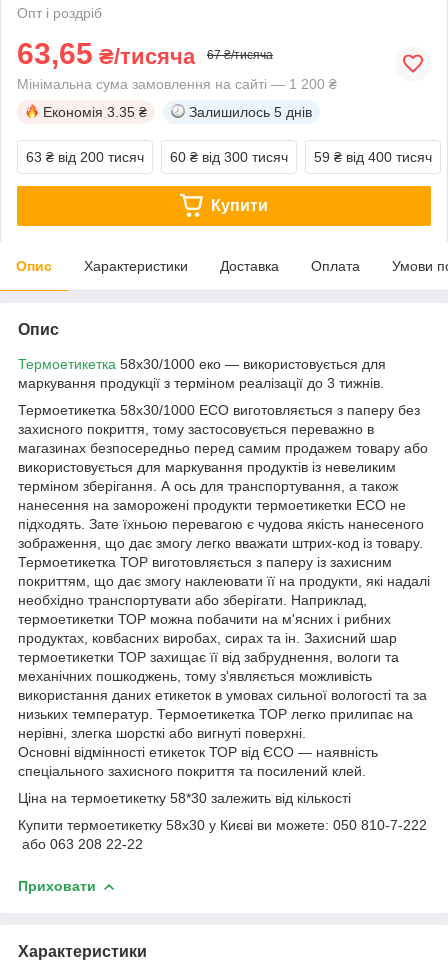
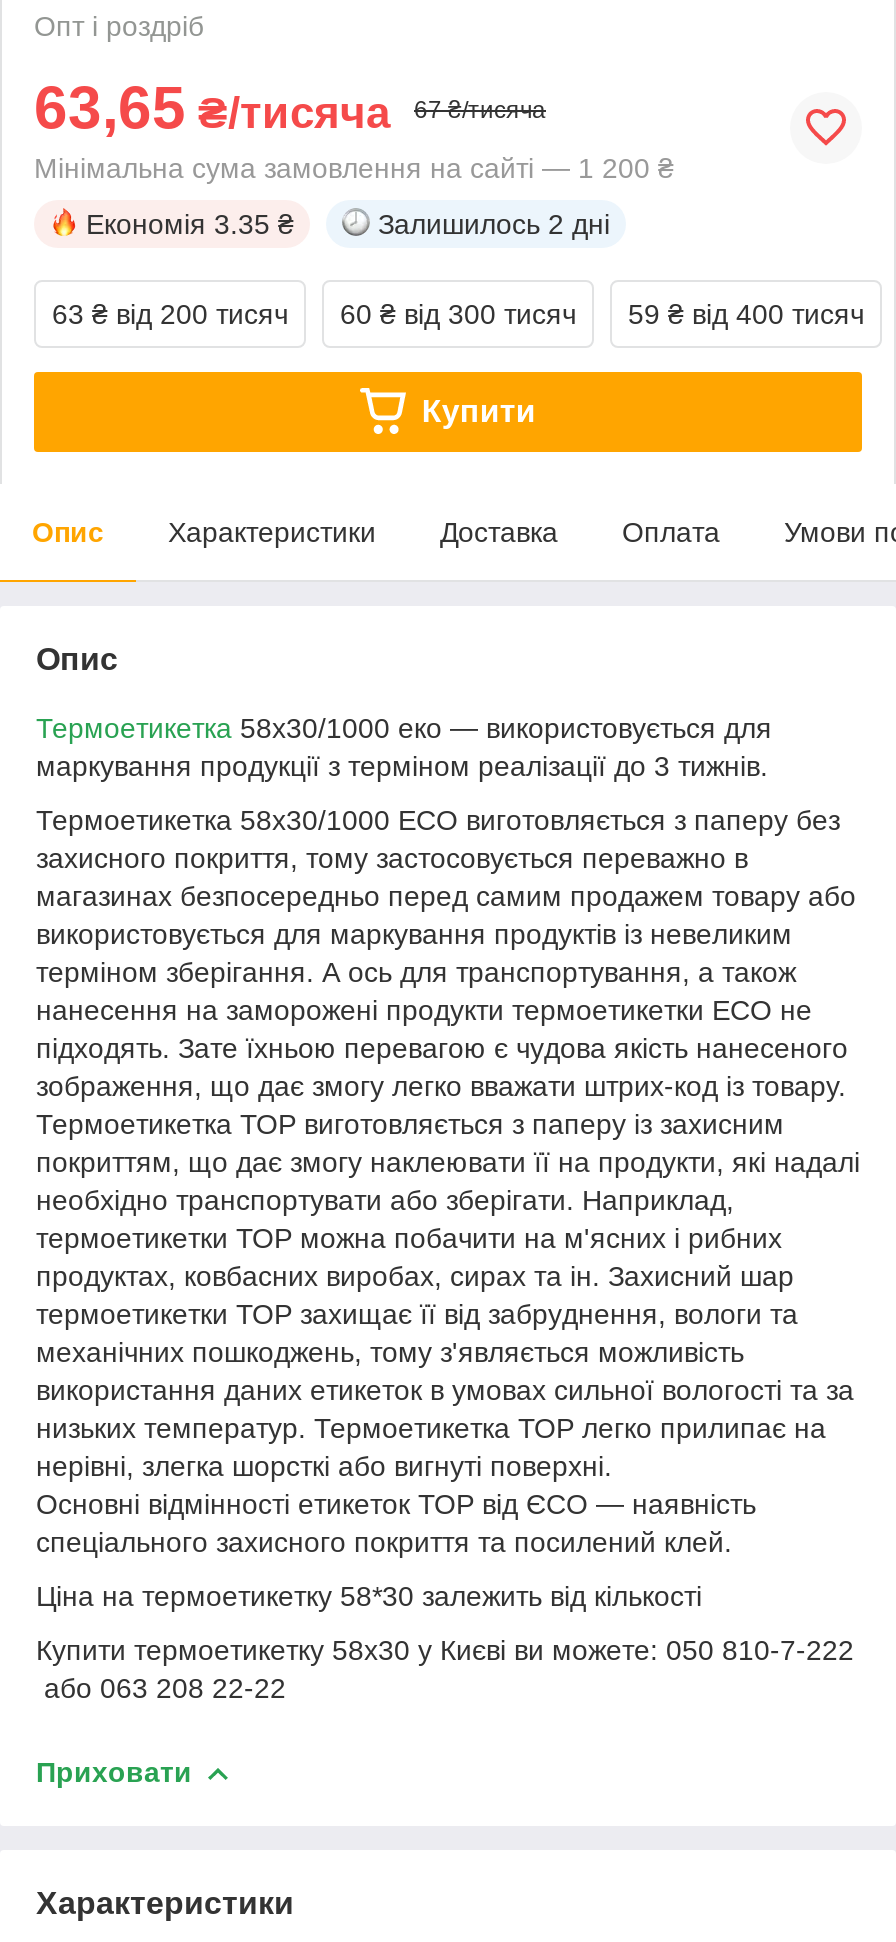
[189,104,312,120] Залишилось 5 днів -> [378,208,610,240] Залишилось 2 дні

